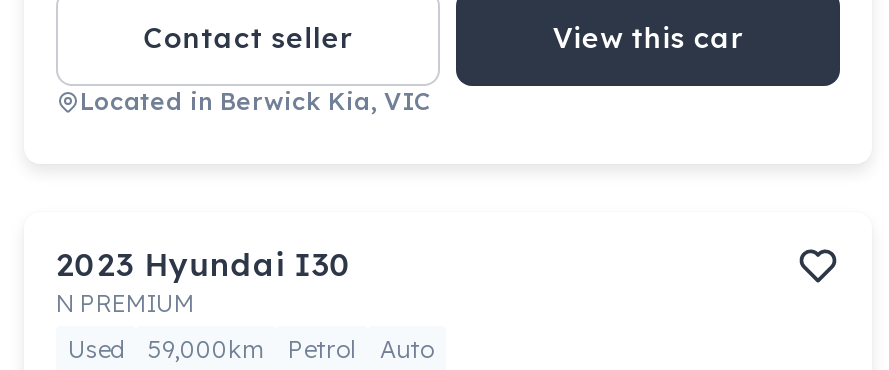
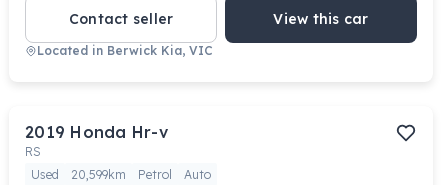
[56,244,352,318] 2023 Hyundai I30 | N PREMIUM -> [25,122,168,159] 2019 Honda Hr-v | RS
[68,334,434,364] Used 59,000km Petrol Auto -> [31,167,211,182] Used 20,599km Petrol Auto

